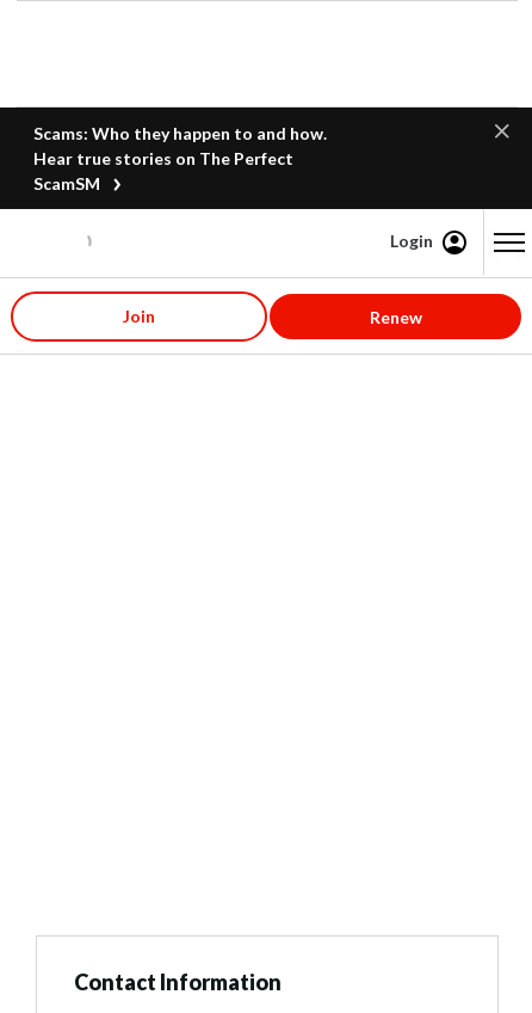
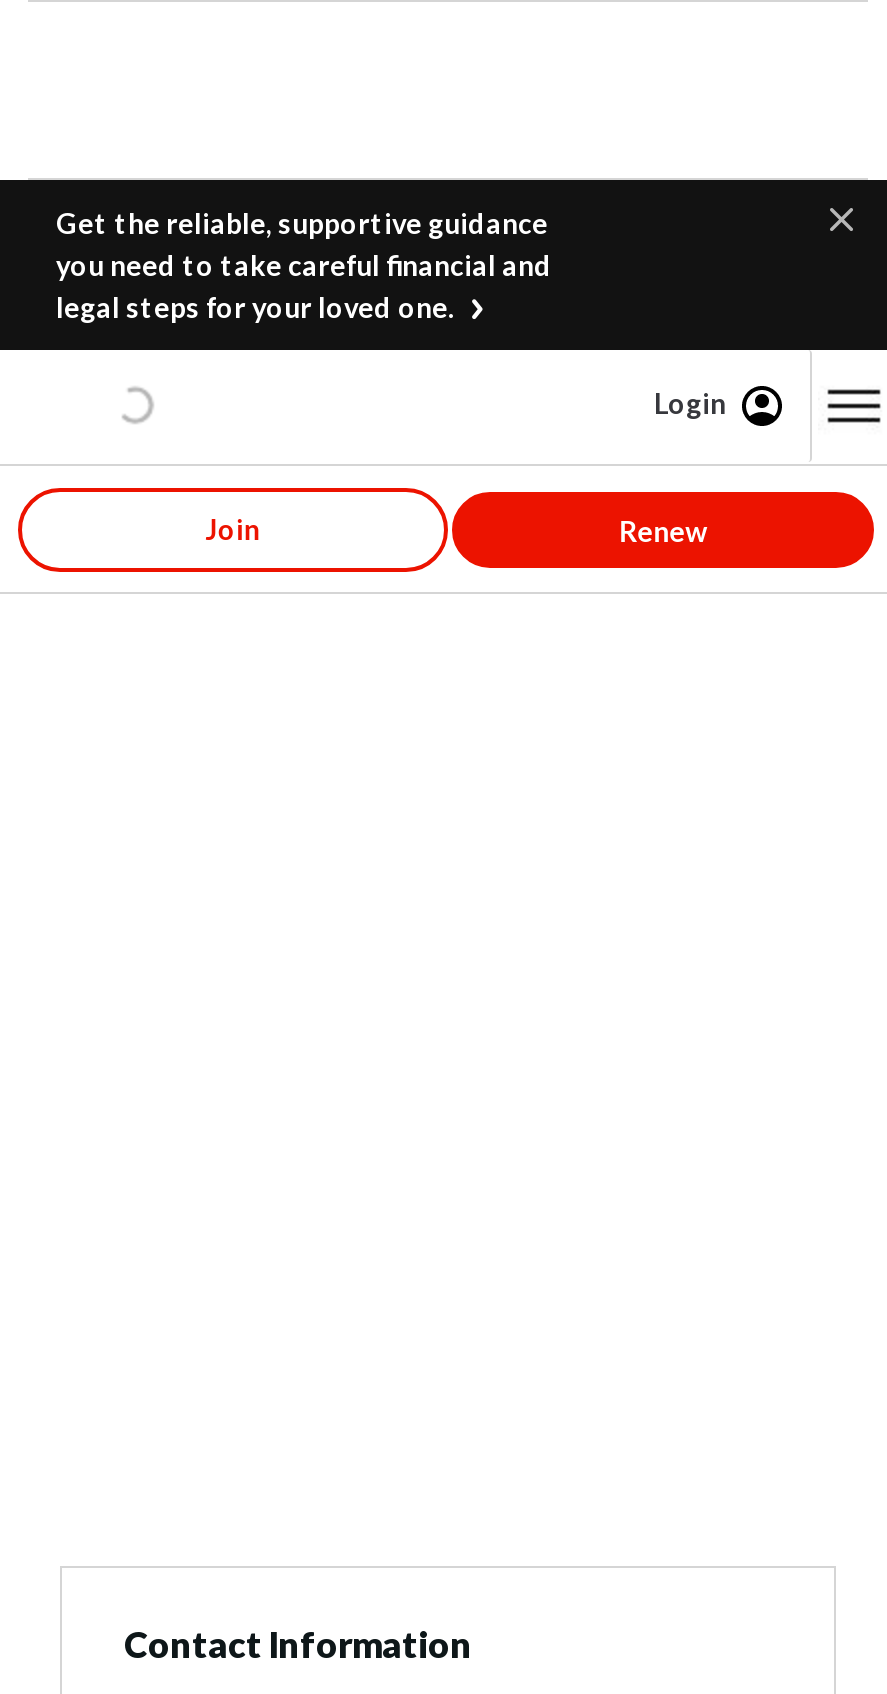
[33,123,327,194] Scams: Who they happen to and how. | Hear true stories on The Perfect | ScamSM -> [56,206,552,324] Get the reliable, supportive guidance | you need to take careful financial and | legal steps for your loved one.

